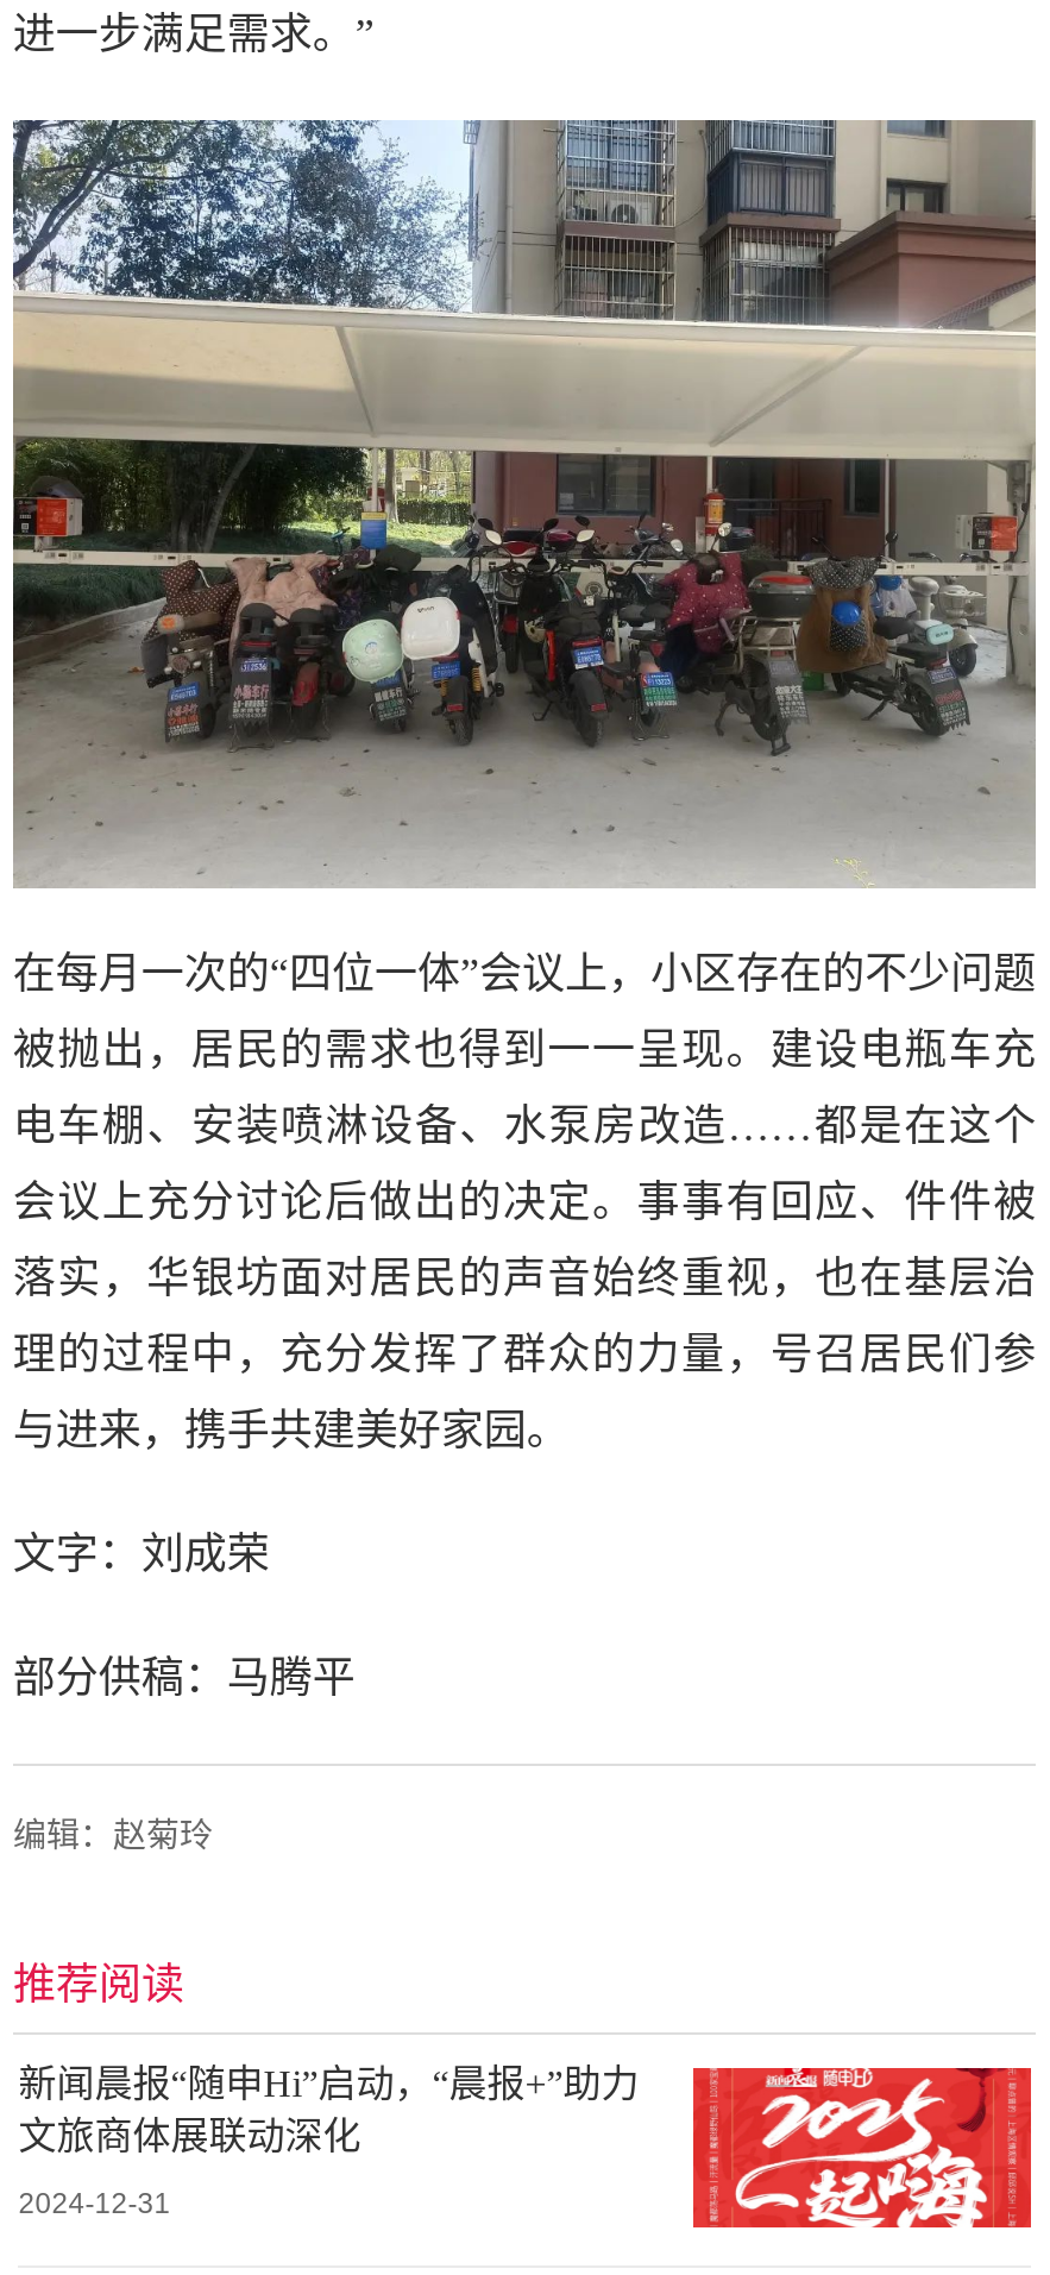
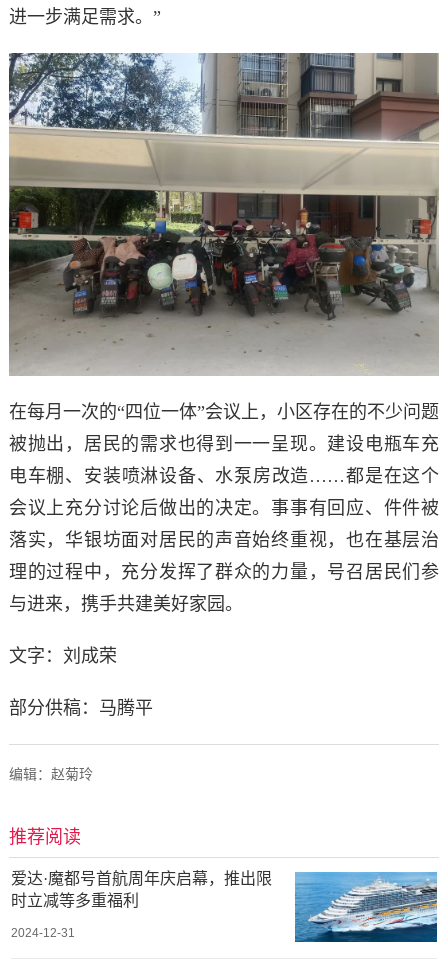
[18,2063,1033,2230] [image] | 新闻晨报“随申Hi”启动，“晨报+”助力 | 文旅商体展联动深化 -> [11,870,438,943] [image] | 爱达·魔都号首航周年庆启幕，推出限 | 时立减等多重福利

